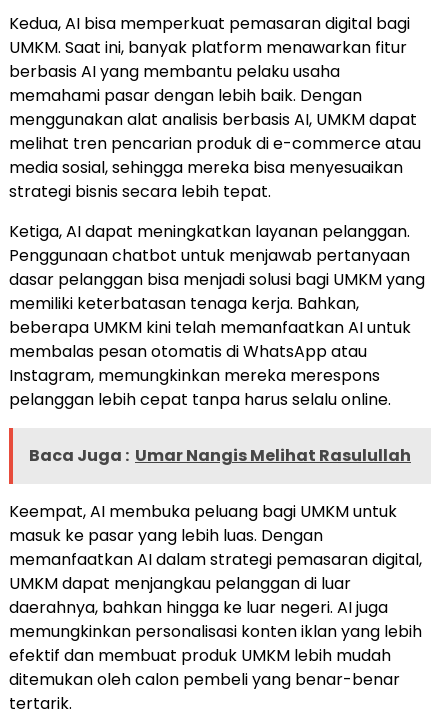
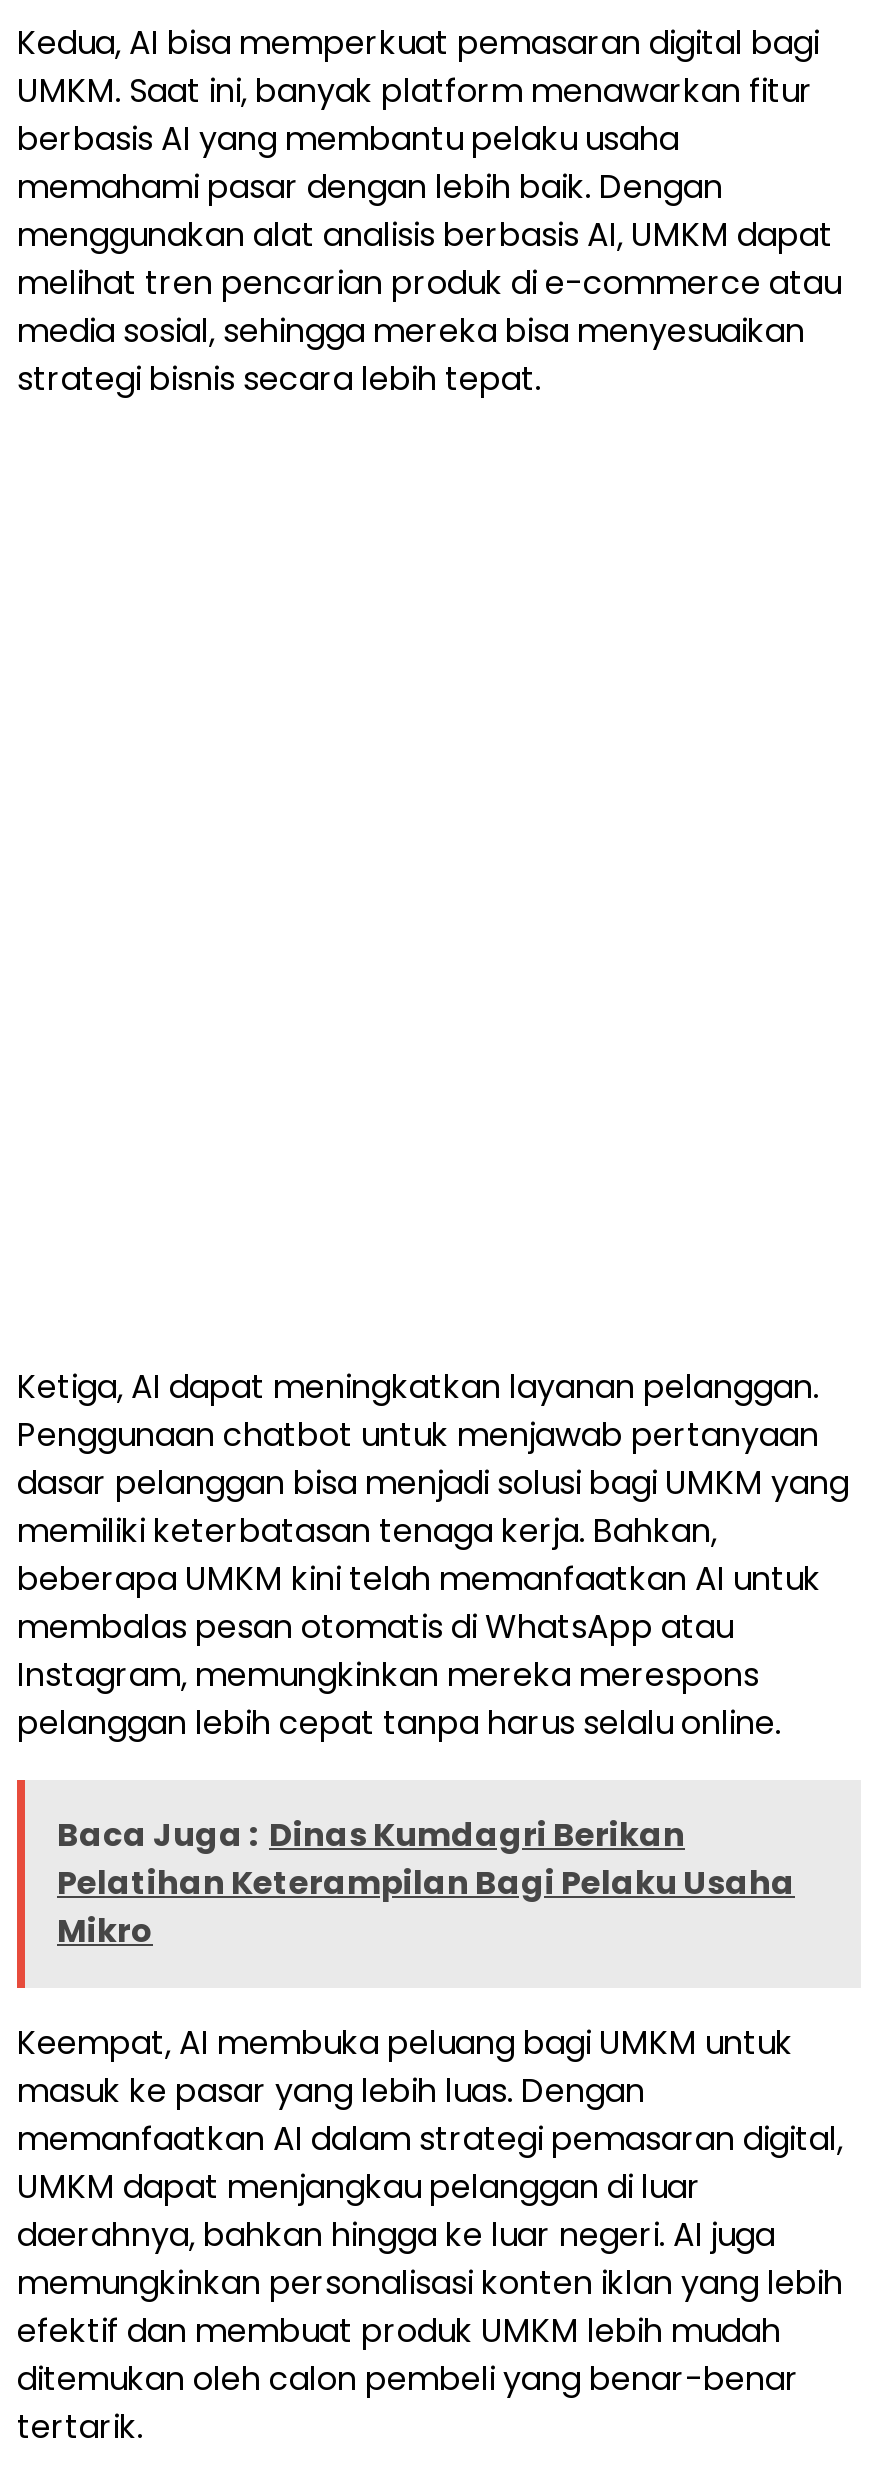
[29,443,411,466] Baca Juga : Umar Nangis Melihat Rasulullah -> [57,1811,795,1953] Baca Juga : Dinas Kumdagri Berikan | Pelatihan Keterampilan Bagi Pelaku Usaha | Mikro

